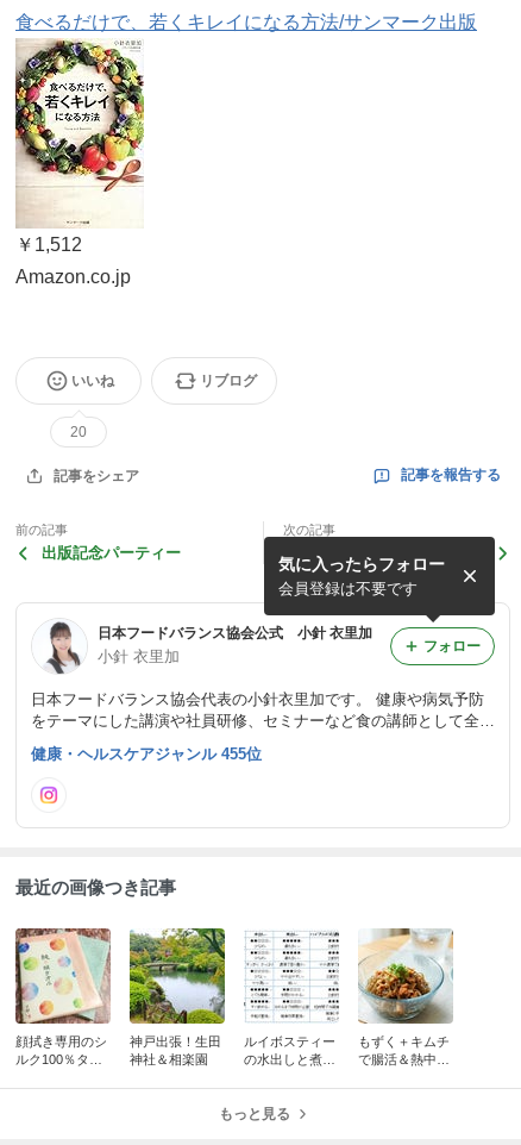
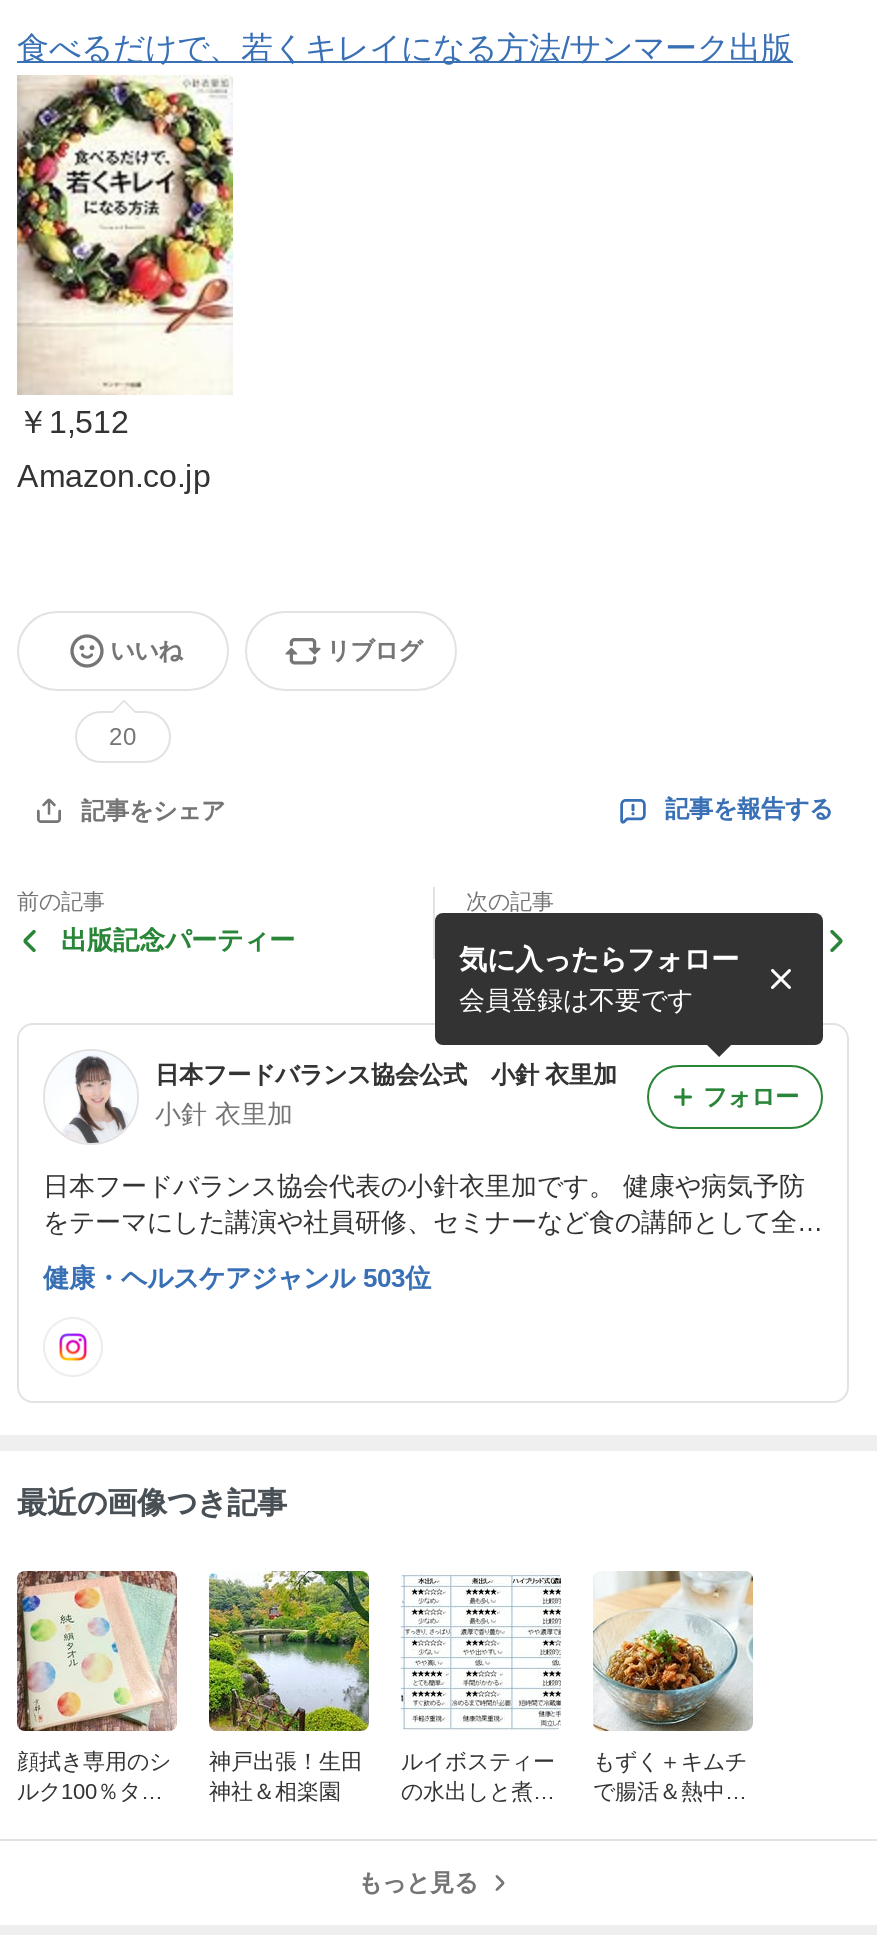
[31,745,262,763] 健康・ヘルスケアジャンル 455位 -> [43,1263,431,1293] 健康・ヘルスケアジャンル 503位

